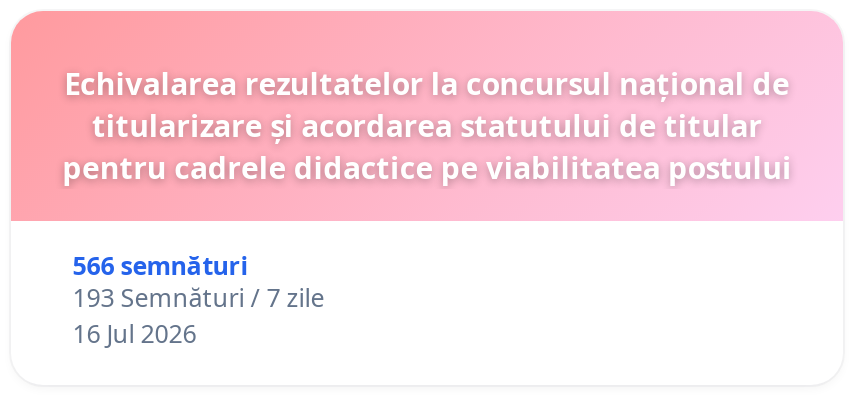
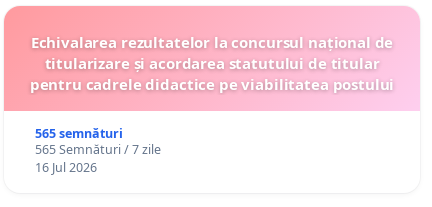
[73,249,249,283] 566 semnături -> [35,125,123,142] 565 semnături
[73,281,325,315] 193 Semnături / 7 zile -> [35,141,161,158] 565 Semnături / 7 zile

